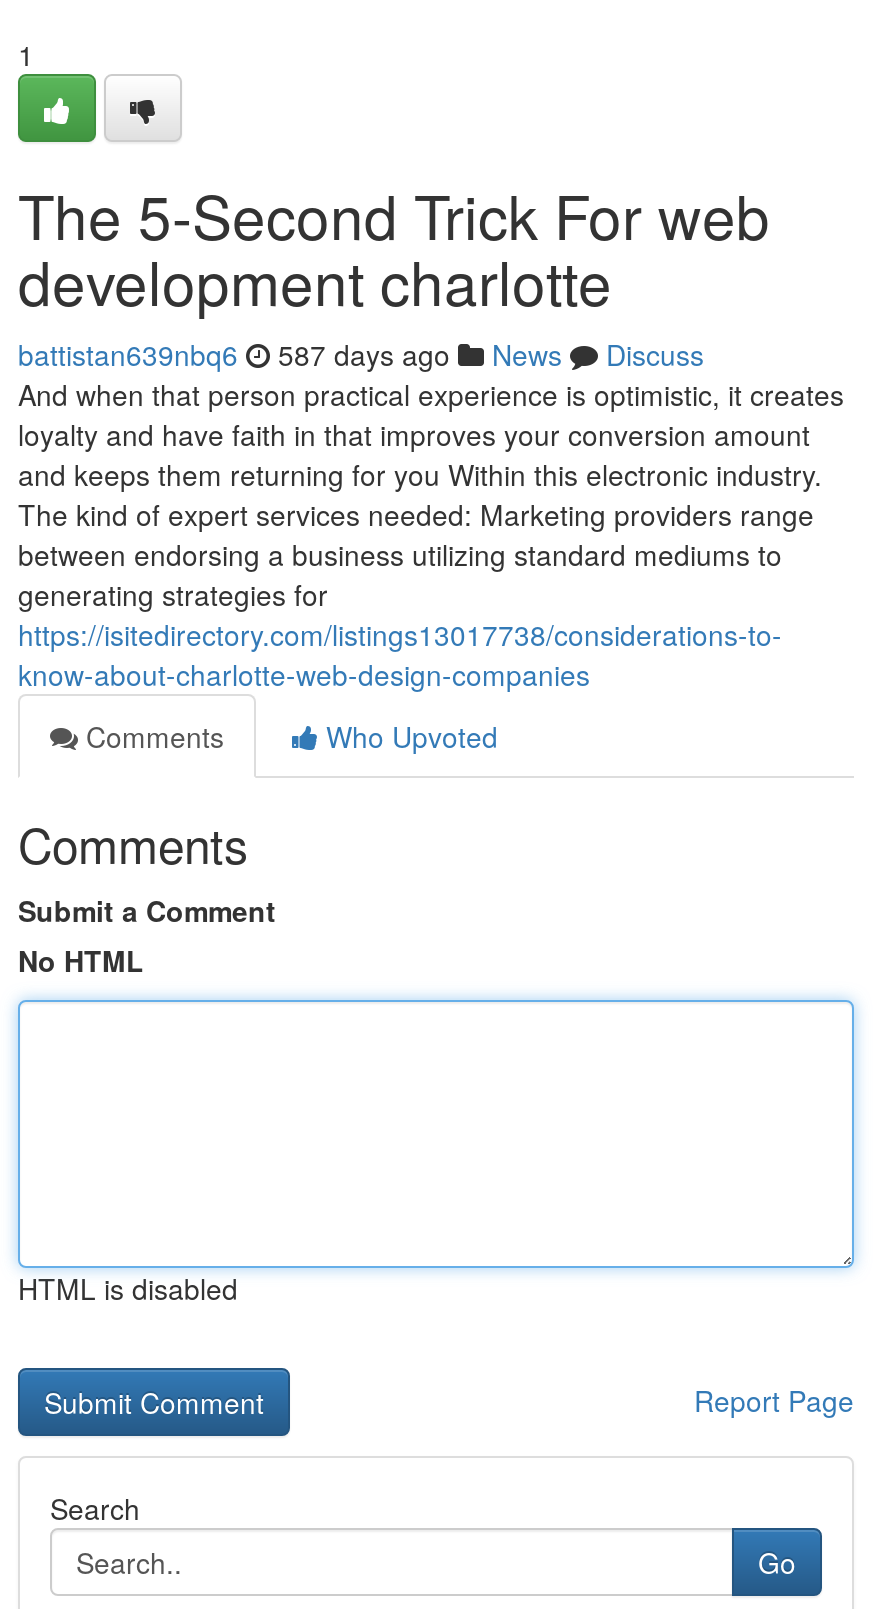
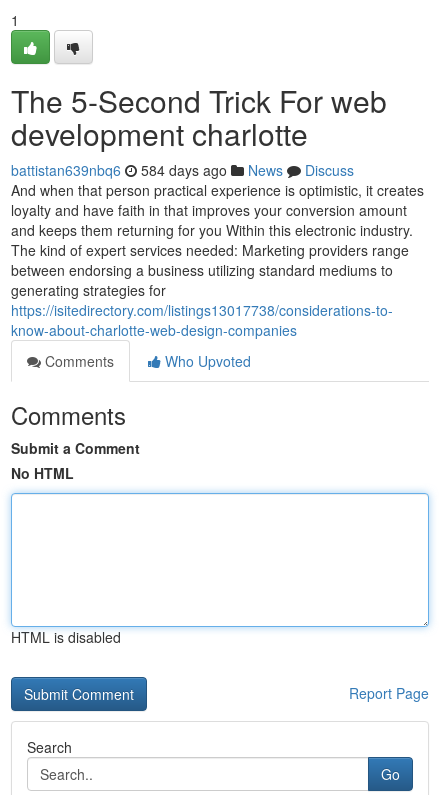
[18,334,704,374] battistan639nbq6 587 days ago News Discuss -> [11,160,354,180] battistan639nbq6 584 days ago News Discuss

